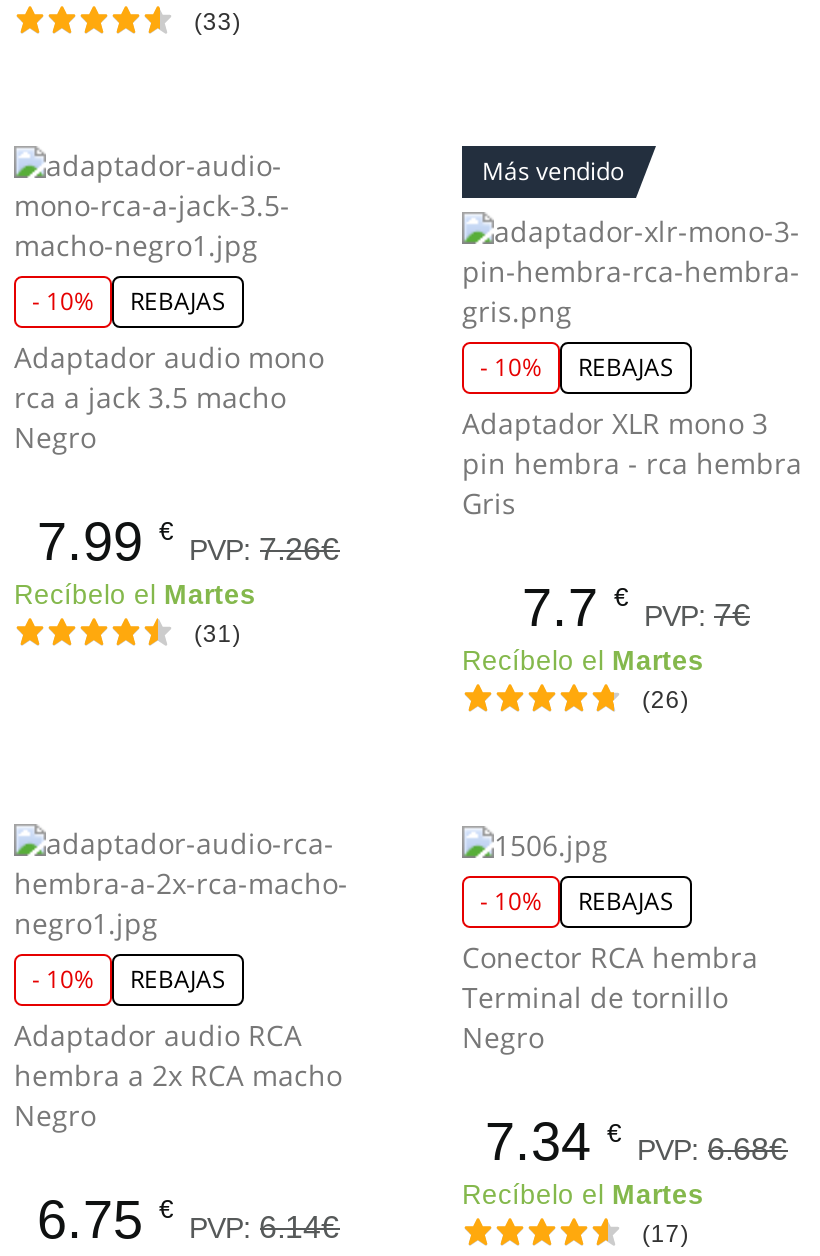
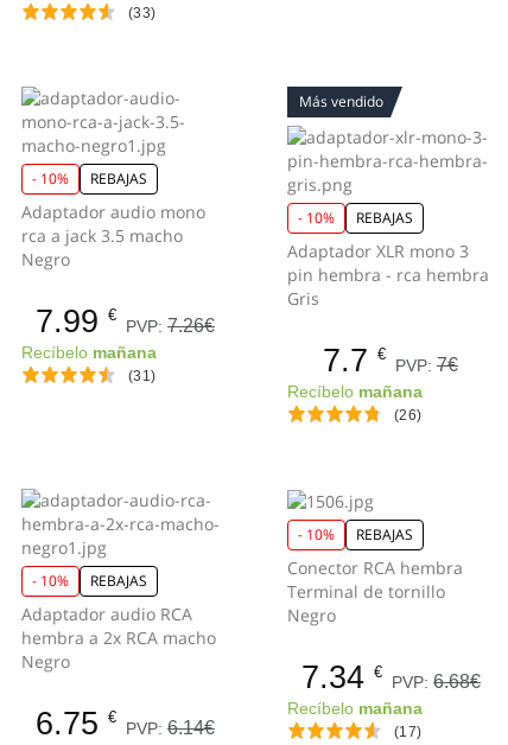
[14,580,256,610] Recíbelo el Martes -> [21,344,157,362] Recíbelo mañana
[462,646,704,676] Recíbelo el Martes -> [287,383,423,401] Recíbelo mañana
[462,1180,704,1210] Recíbelo el Martes -> [287,700,423,718] Recíbelo mañana

